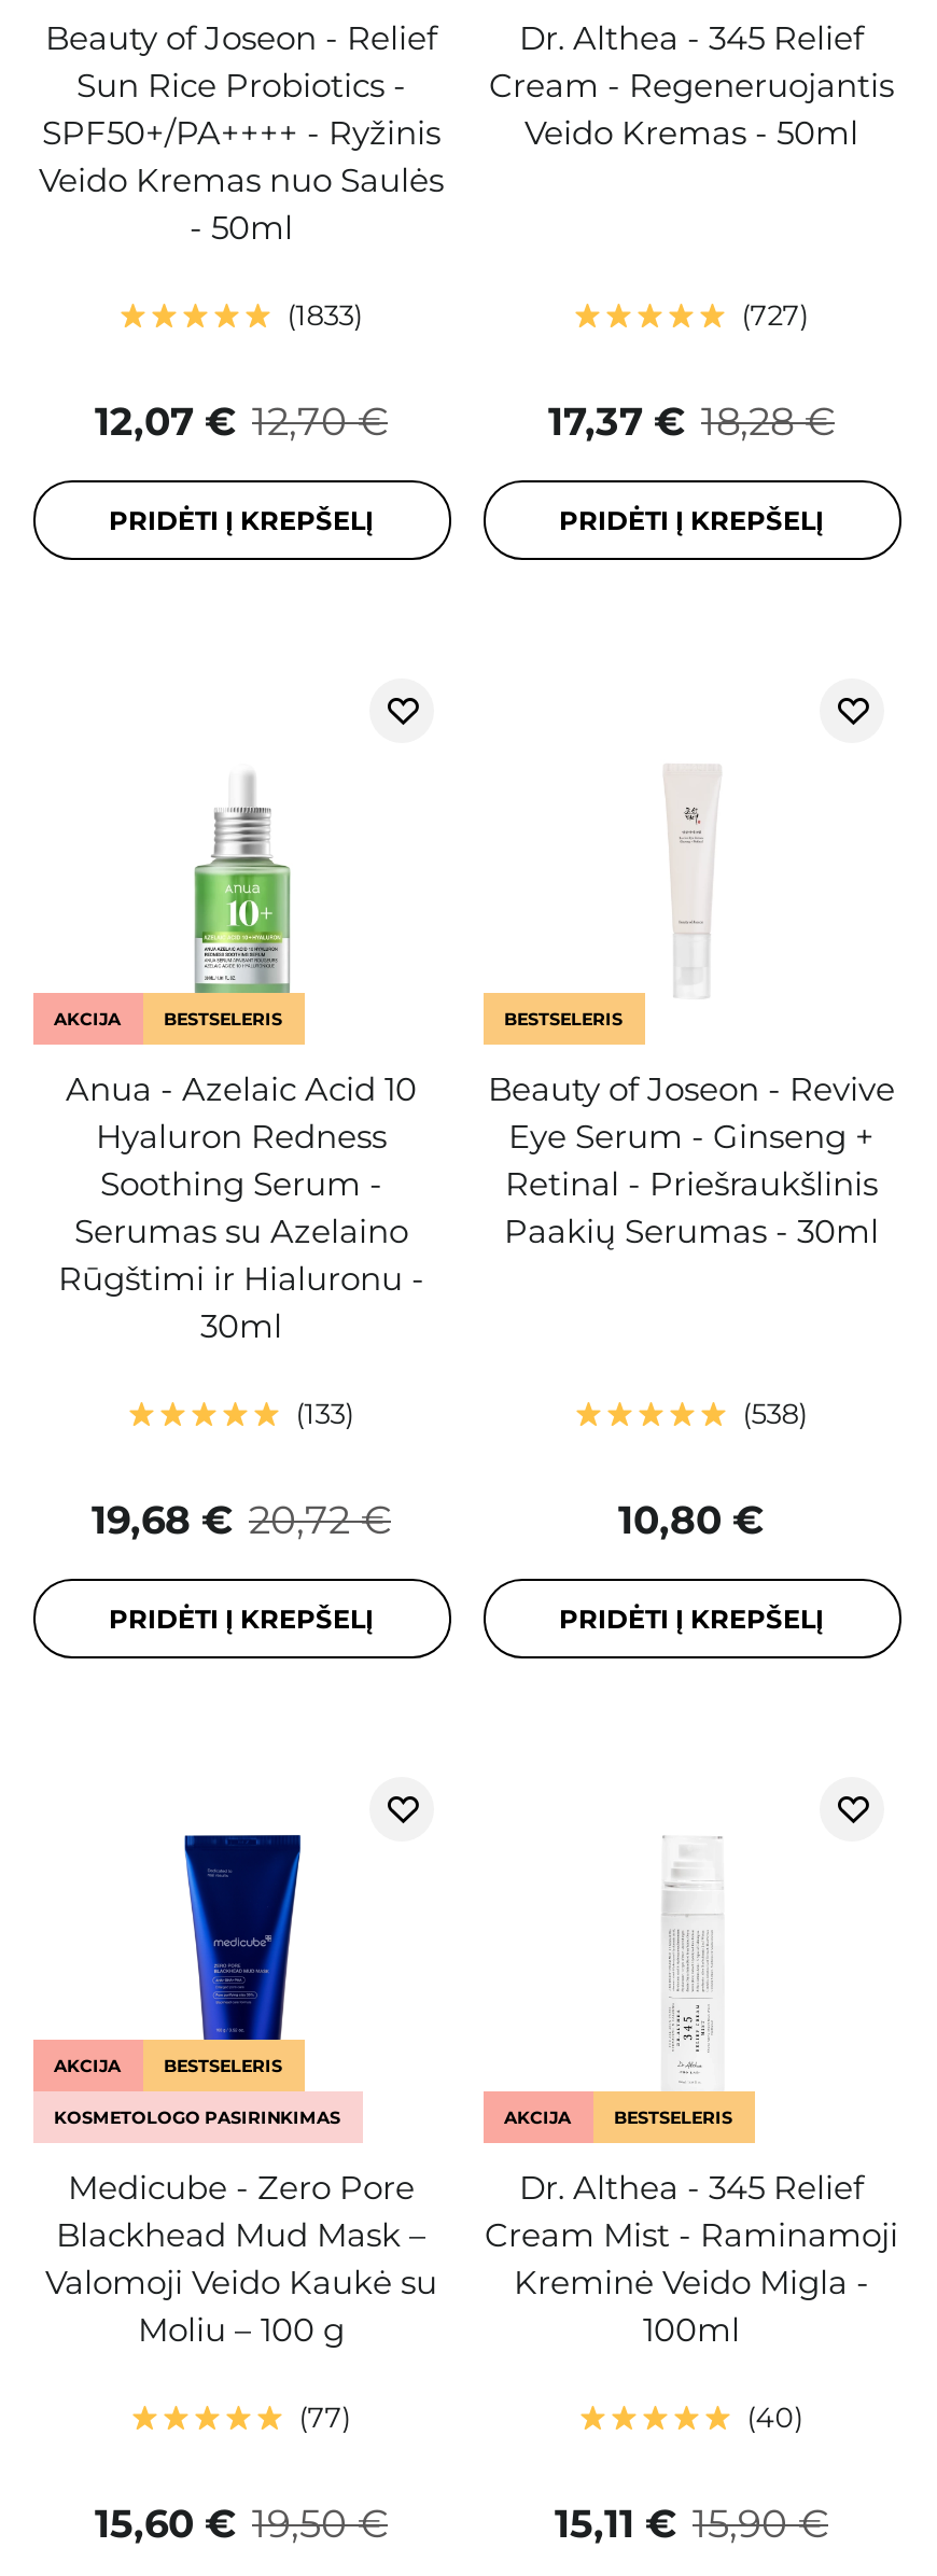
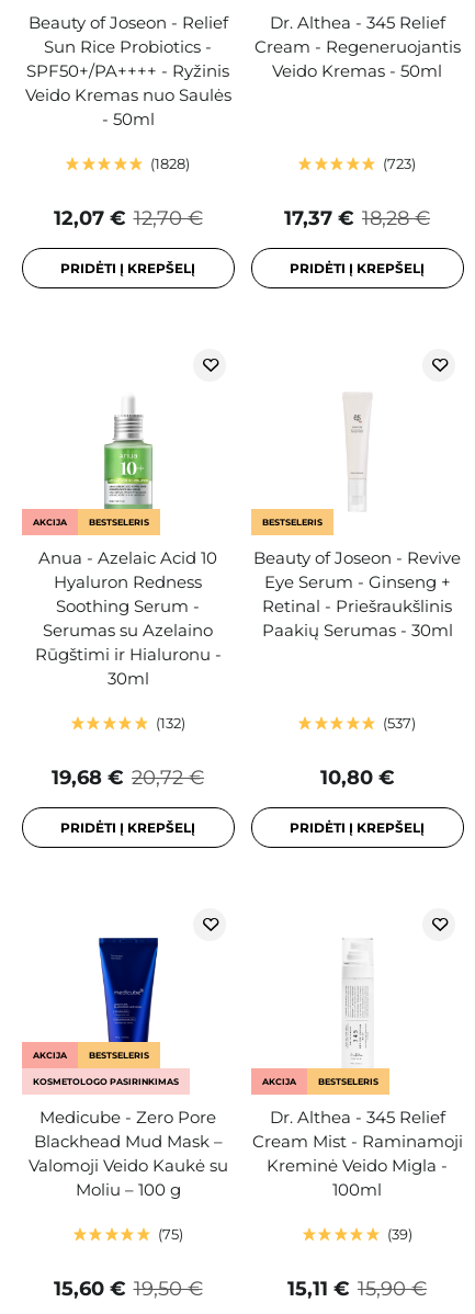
[296,297,354,332] 1833 -> [155,155,186,172] 1828
[750,297,800,332] 727 -> [387,155,412,172] 723
[304,1396,345,1430] 133 -> [160,714,181,732] 132
[751,1396,798,1430] 538 -> [387,714,412,732] 537
[307,2399,342,2434] 77 -> [162,1225,179,1243] 75
[755,2399,794,2434] 40 -> [391,1225,408,1243] 39

